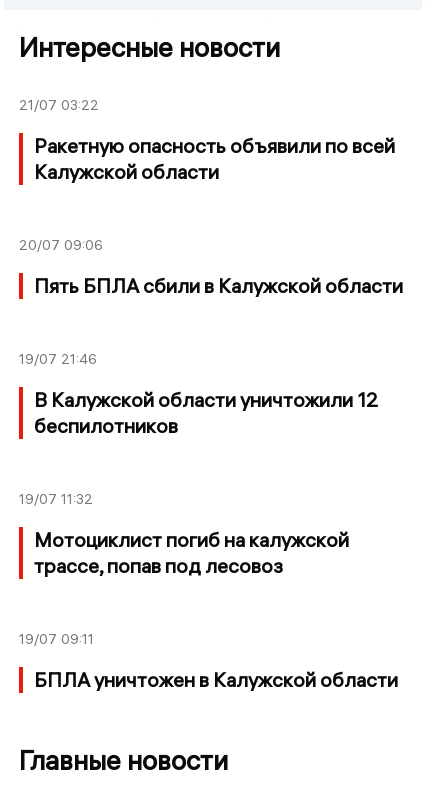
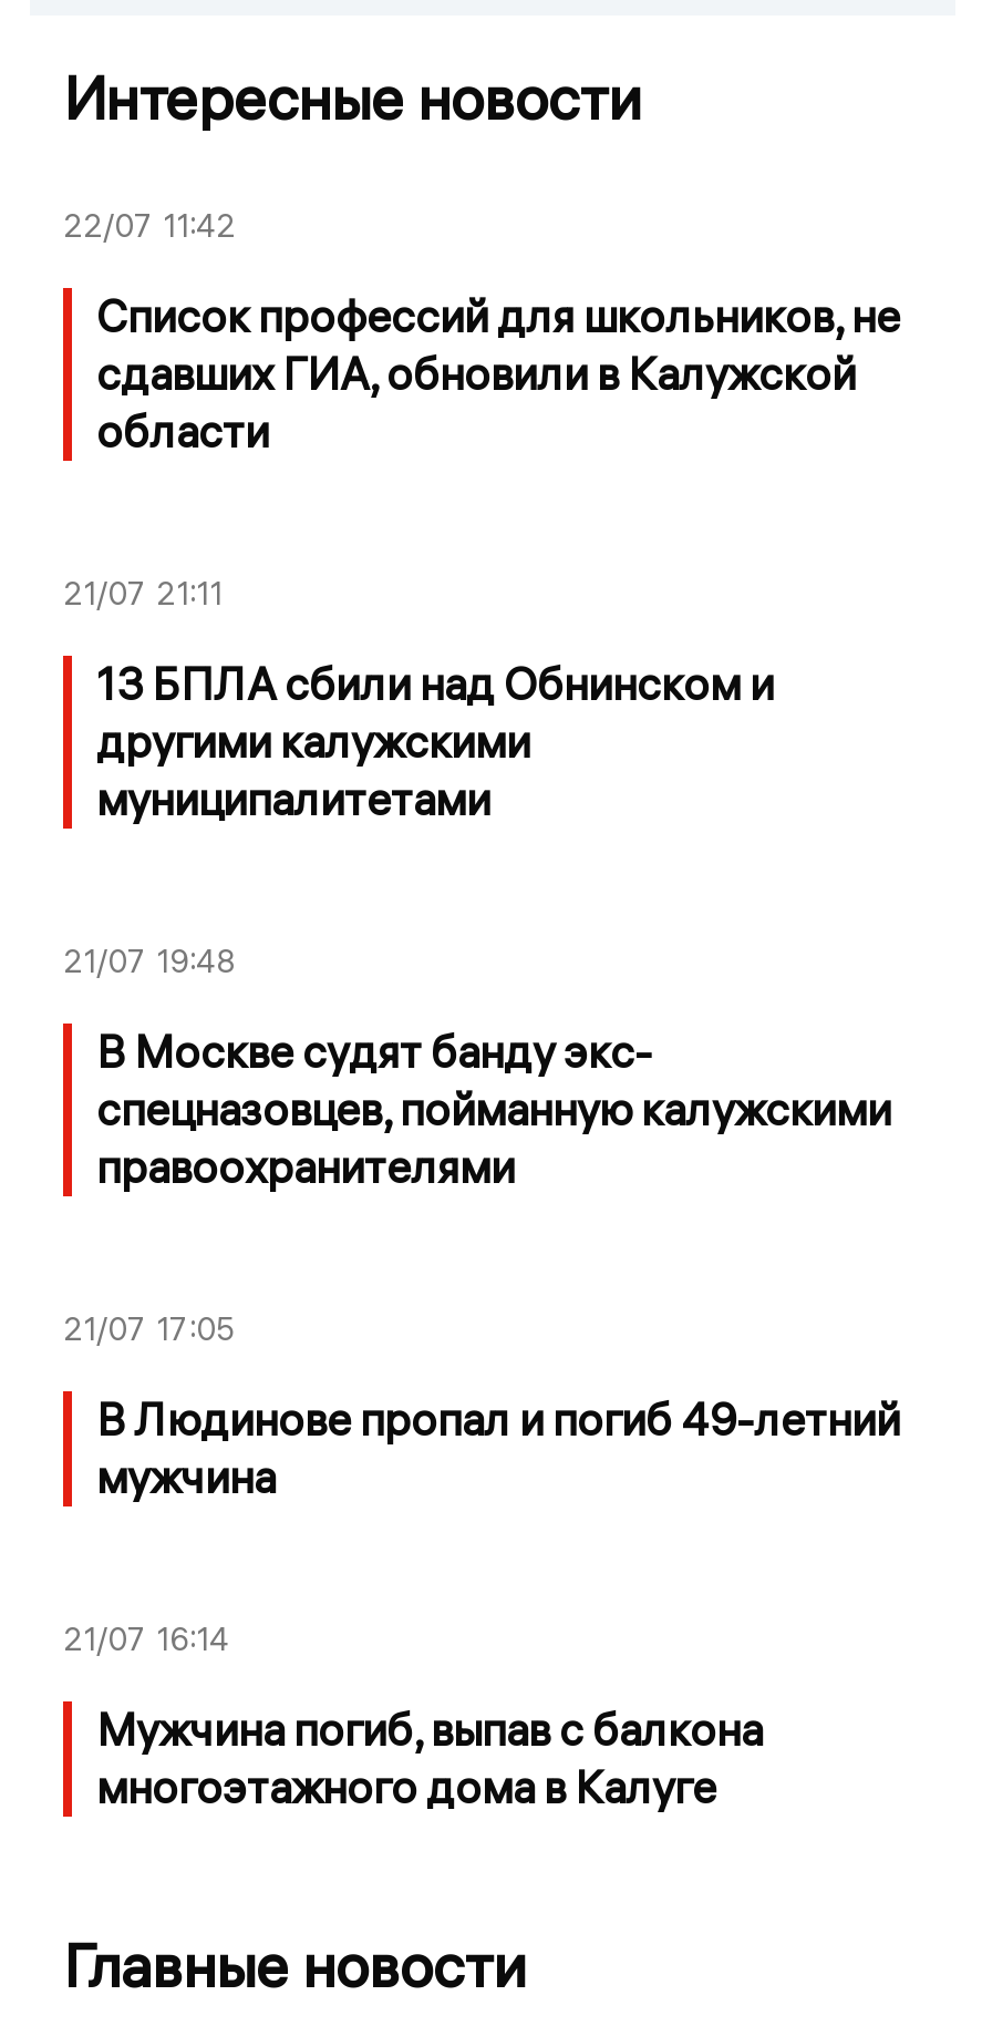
[19,96,99,114] 21/07 03:22 -> [63,205,236,245] 22/07 11:42
[34,133,395,184] Ракетную опасность объявили по всей | Калужской области -> [96,287,900,458] Список профессий для школьников, не | сдавших ГИА, обновили в Калужской | области
[19,236,103,254] 20/07 09:06 -> [63,573,223,613] 21/07 21:11
[34,273,403,298] Пять БПЛА сбили в Калужской области -> [96,655,774,826] 13 БПЛА сбили над Обнинском и | другими калужскими | муниципалитетами
[19,350,97,368] 19/07 21:46 -> [63,941,236,981] 21/07 19:48
[34,387,378,438] В Калужской области уничтожили 12 | беспилотников -> [96,1023,891,1193] В Москве судят банду экс- | спецназовцев, пойманную калужскими | правоохранителями
[19,490,93,508] 19/07 11:32 -> [63,1309,236,1349] 21/07 17:05
[34,527,349,578] Мотоциклист погиб на калужской | трассе, попав под лесовоз -> [96,1391,900,1504] В Людинове пропал и погиб 49-летний | мужчина
[19,630,94,648] 19/07 09:11 -> [63,1619,229,1659] 21/07 16:14
[34,667,398,692] БПЛА уничтожен в Калужской области -> [96,1701,763,1814] Мужчина погиб, выпав с балкона | многоэтажного дома в Калуге

